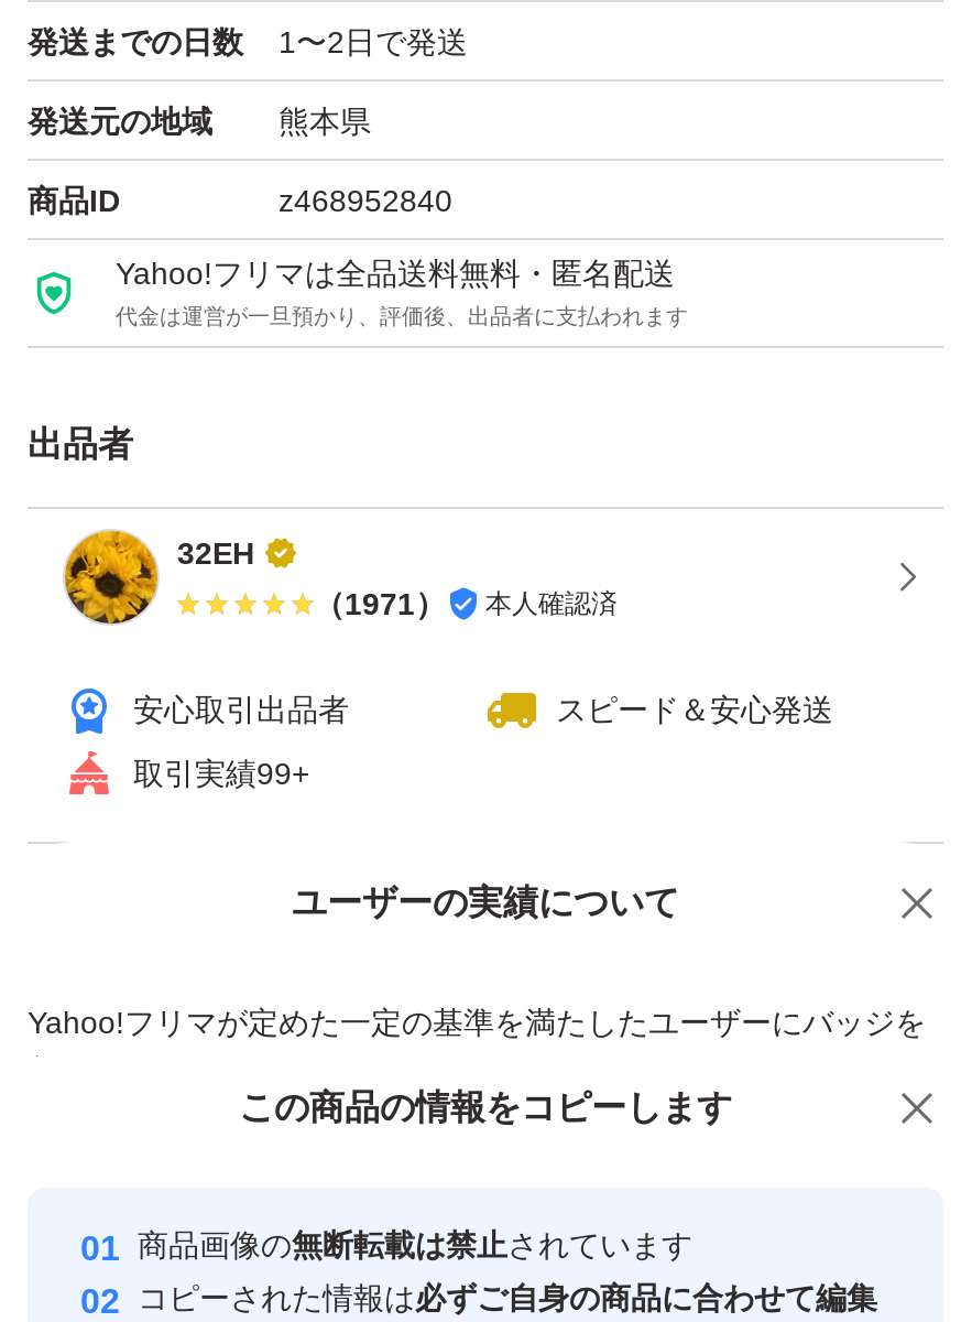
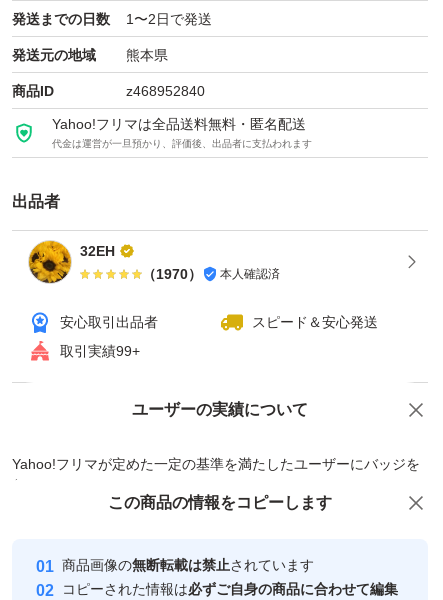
[314,586,618,621] （1971） 本人確認済 -> [142,266,280,282] （1970） 本人確認済

